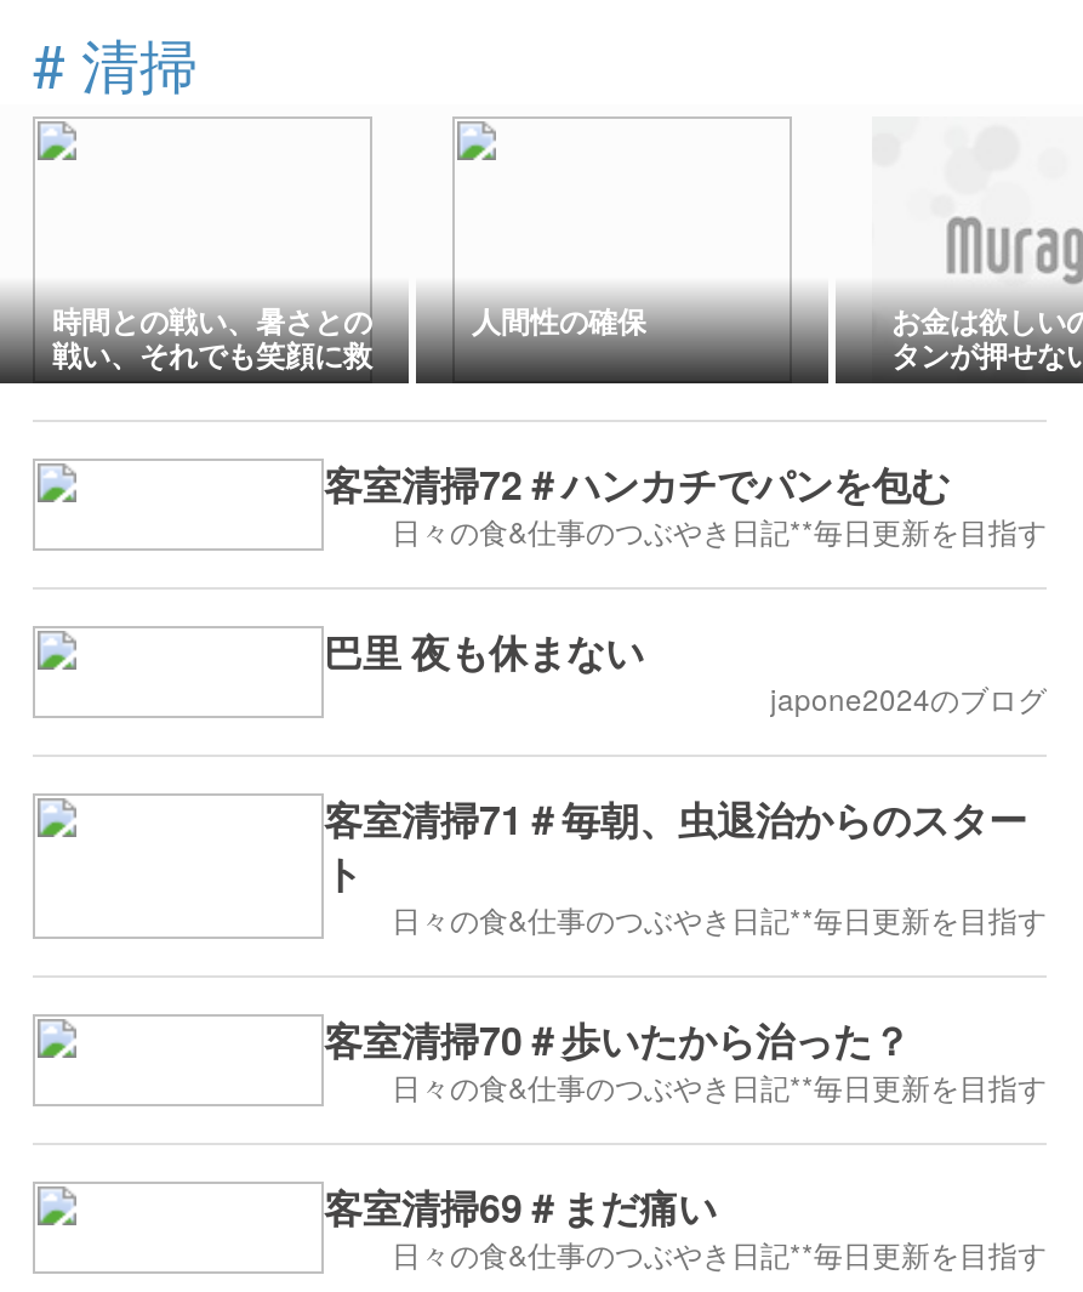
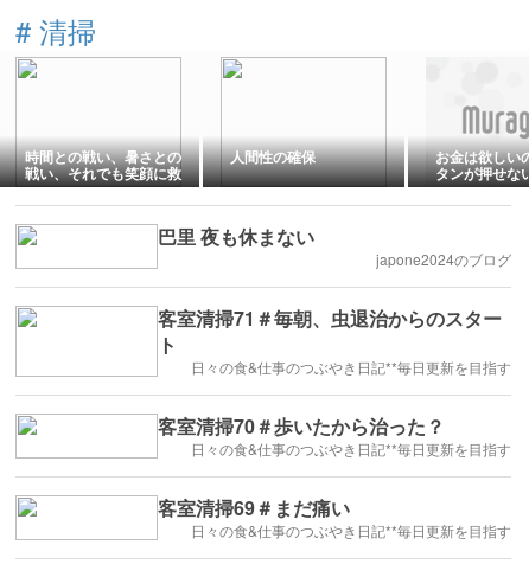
[324,456,1047,551] 客室清掃72＃ハンカチでパンを包む | 日々の食&仕事のつぶやき日記**毎日更新を目指す -> none

